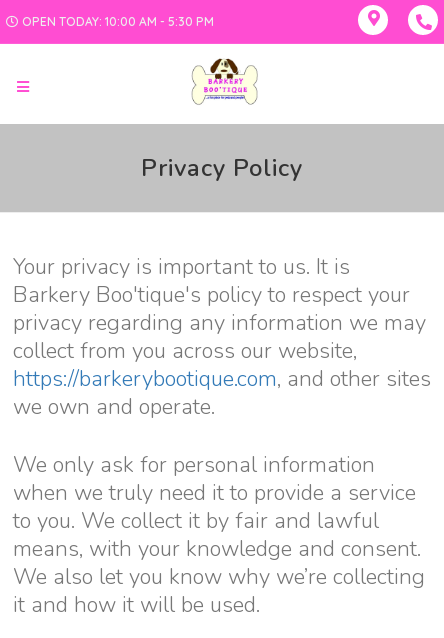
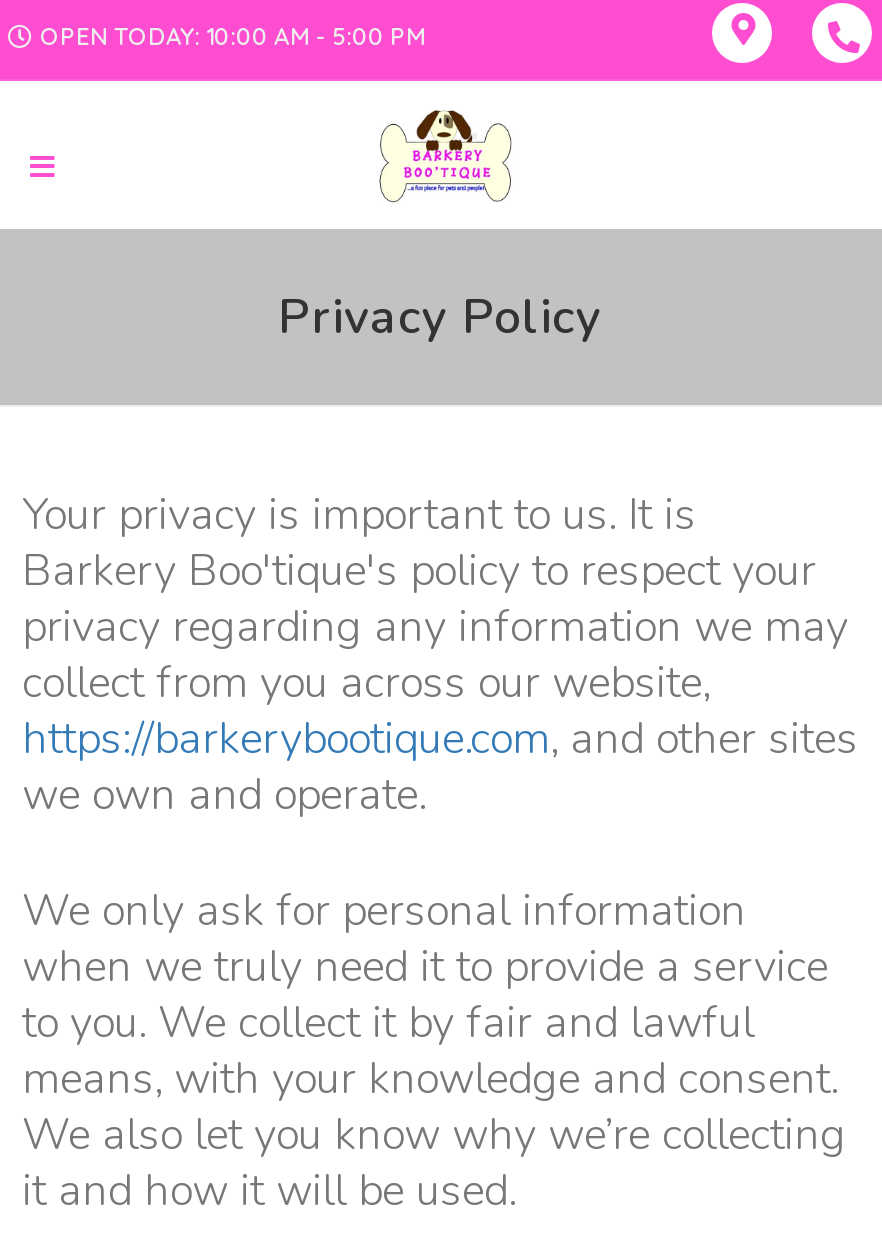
[22,14,214,29] OPEN TODAY: 10:00 AM - 5:30 PM -> [40,21,426,51] OPEN TODAY: 10:00 AM - 5:00 PM

